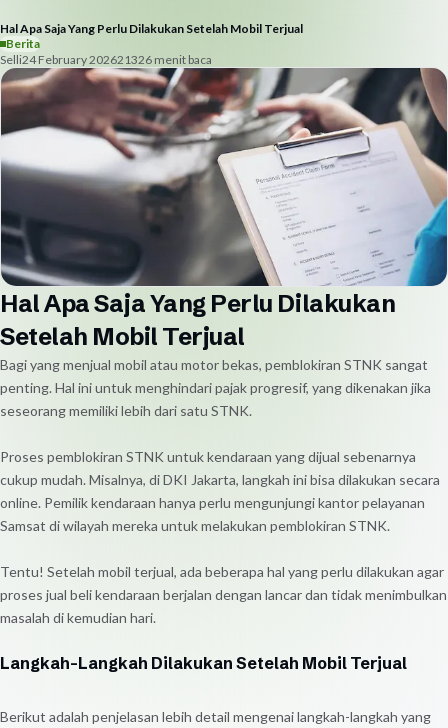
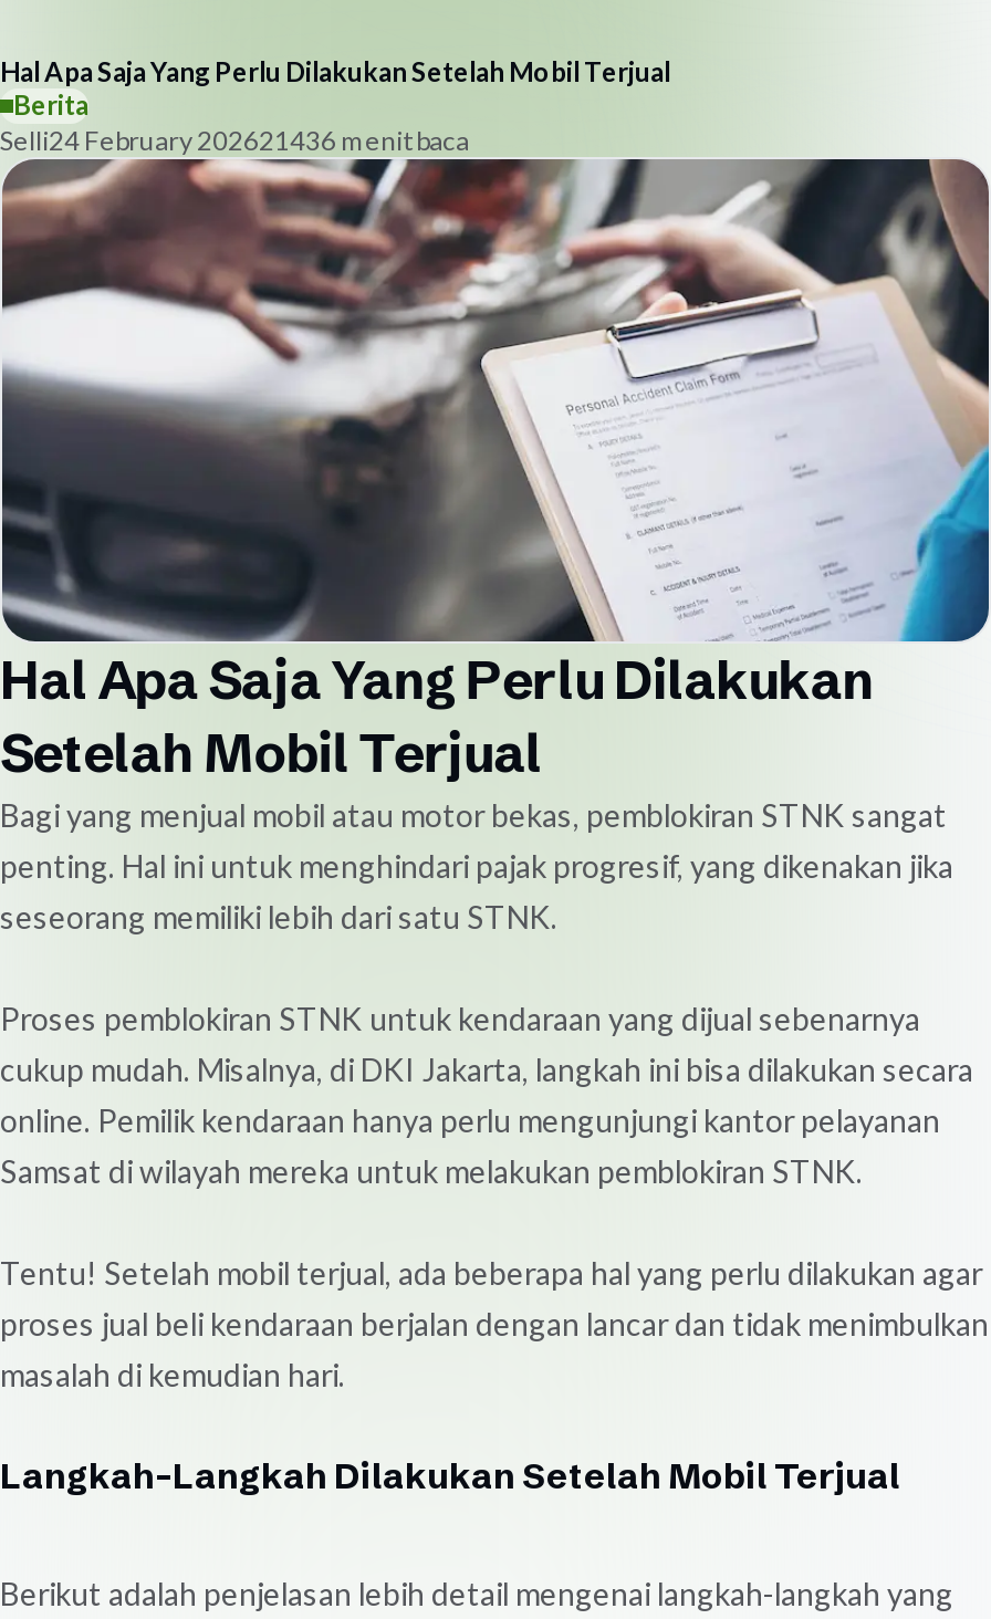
[0,52,212,67] Selli24 February 202621326 menit baca -> [0,124,469,157] Selli24 February 202621436 menit baca

